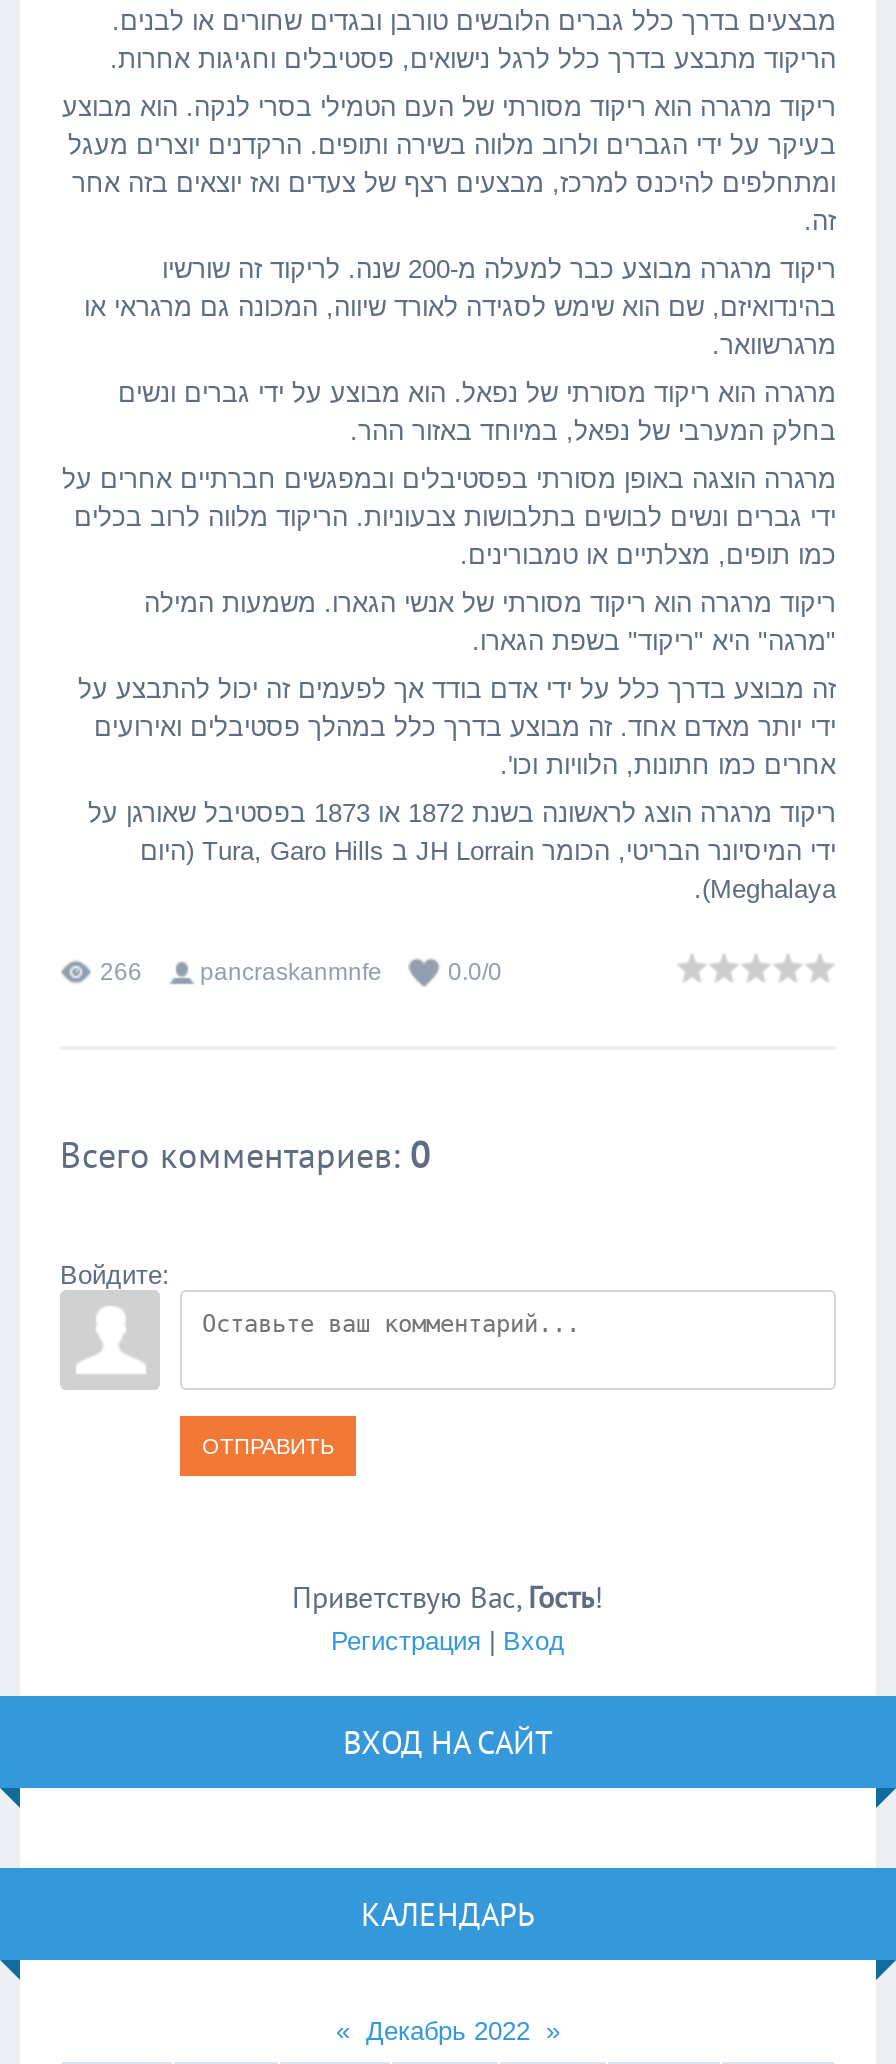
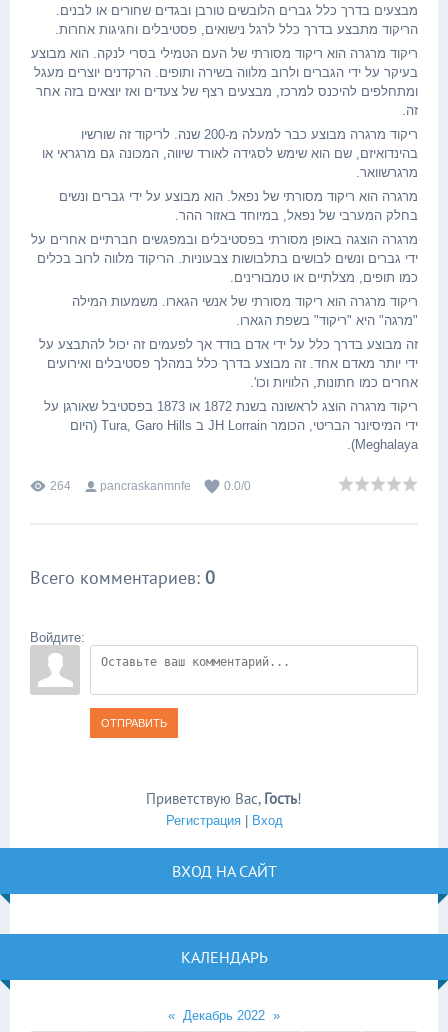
[100,958,142,986] 266 -> [50,479,71,493] 264

